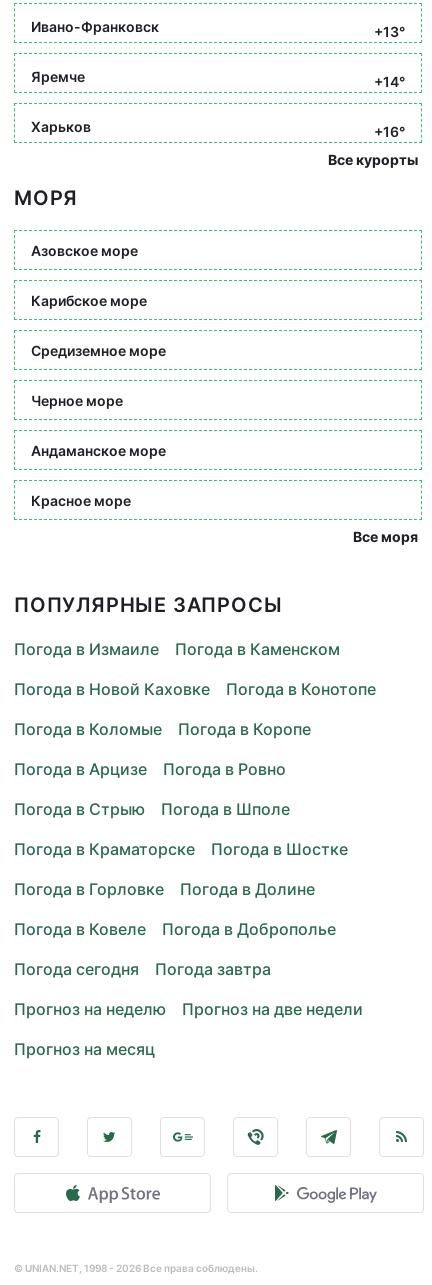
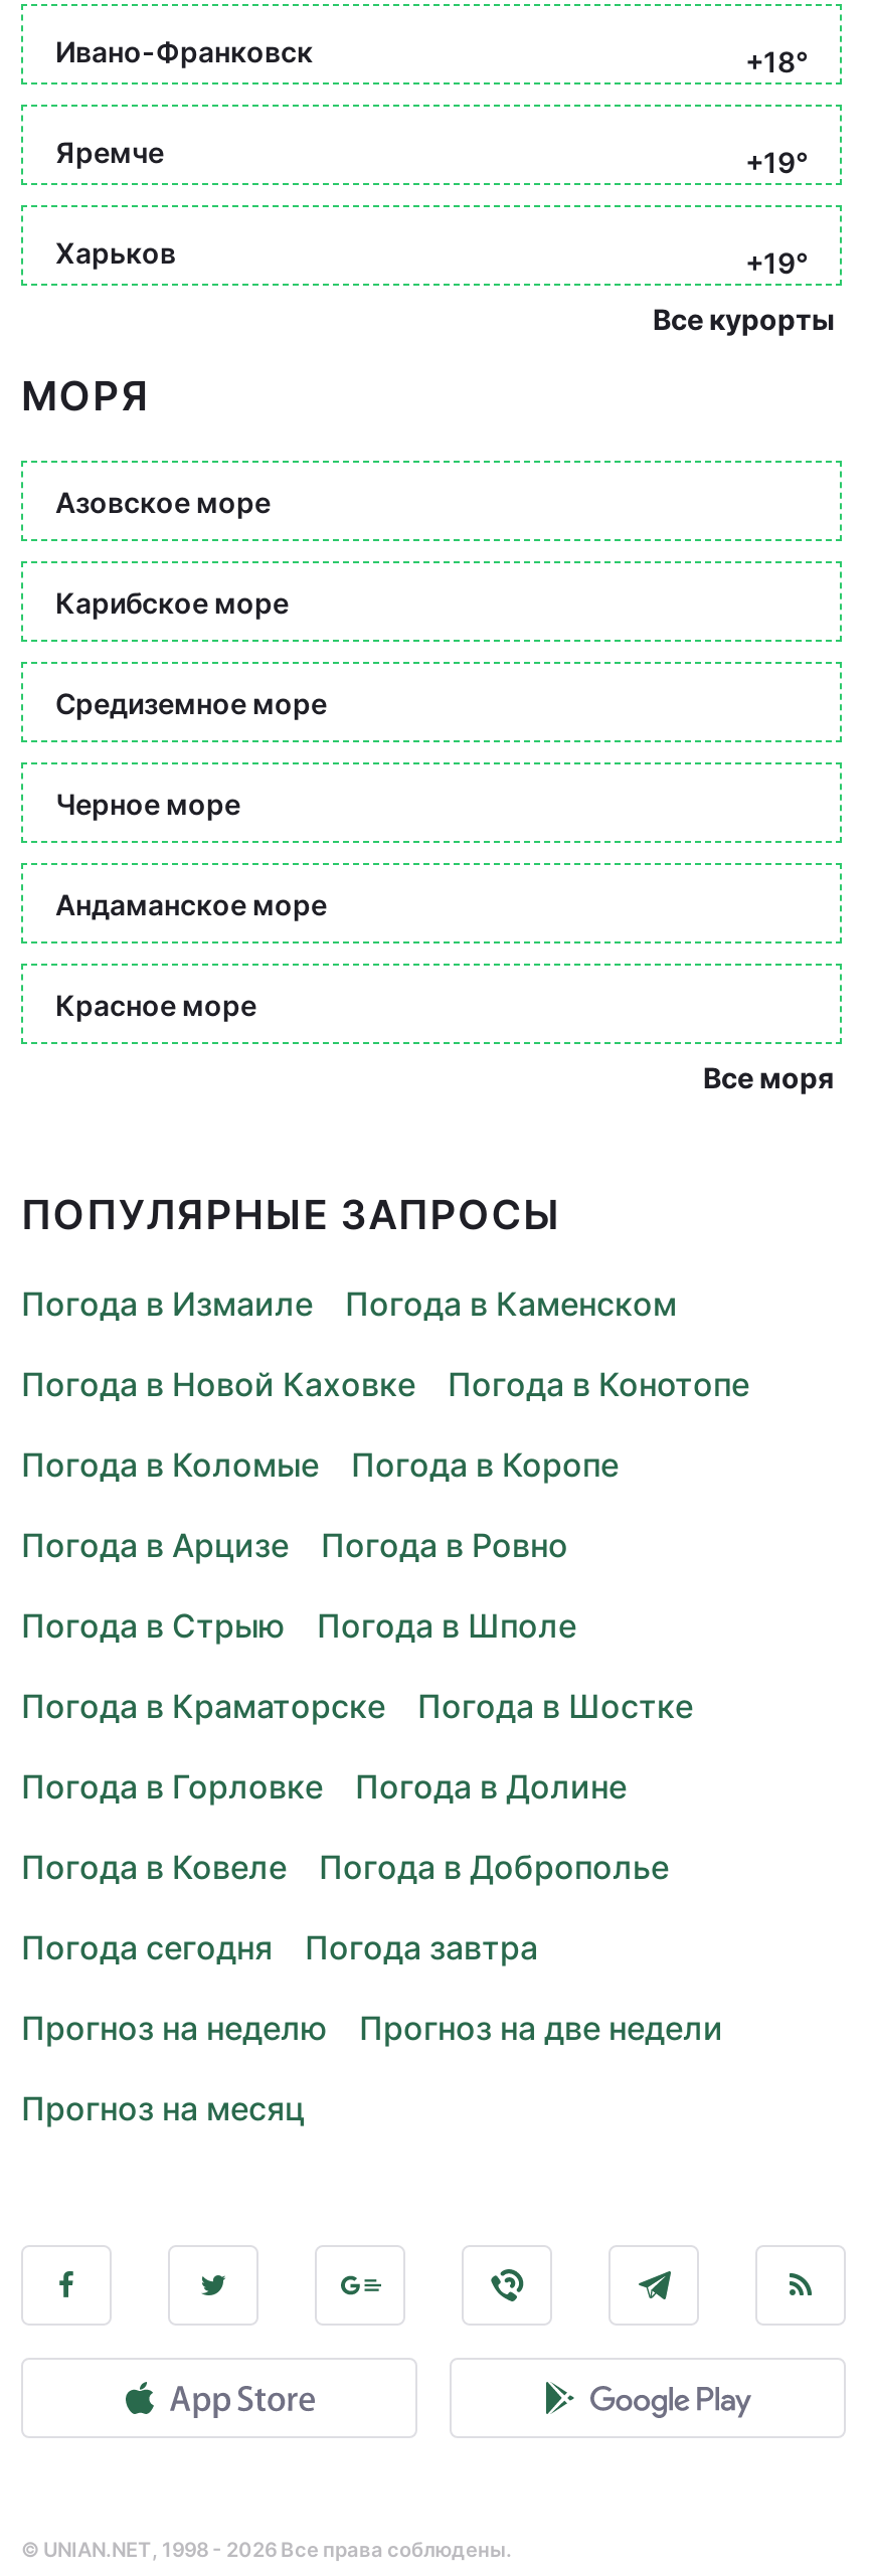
[374,23,405,40] +13° -> [745,44,808,78] +18°
[374,73,405,90] +14° -> [745,145,808,179] +19°
[374,123,405,140] +16° -> [745,245,808,280] +19°

